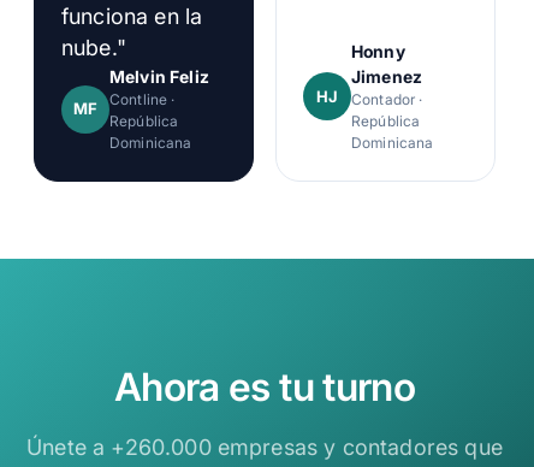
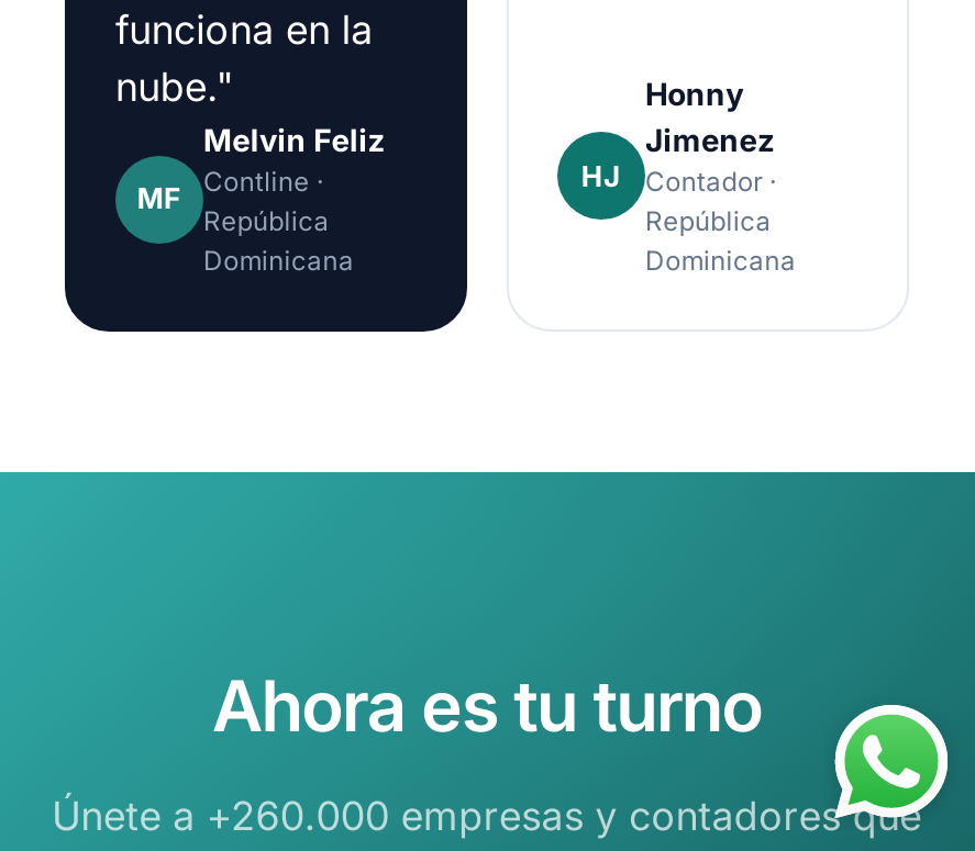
none -> [832,703,951,806] [image]

